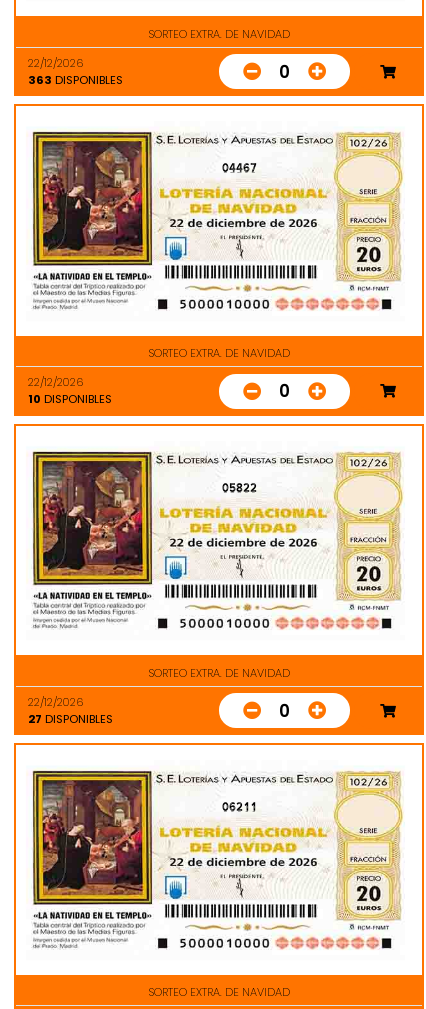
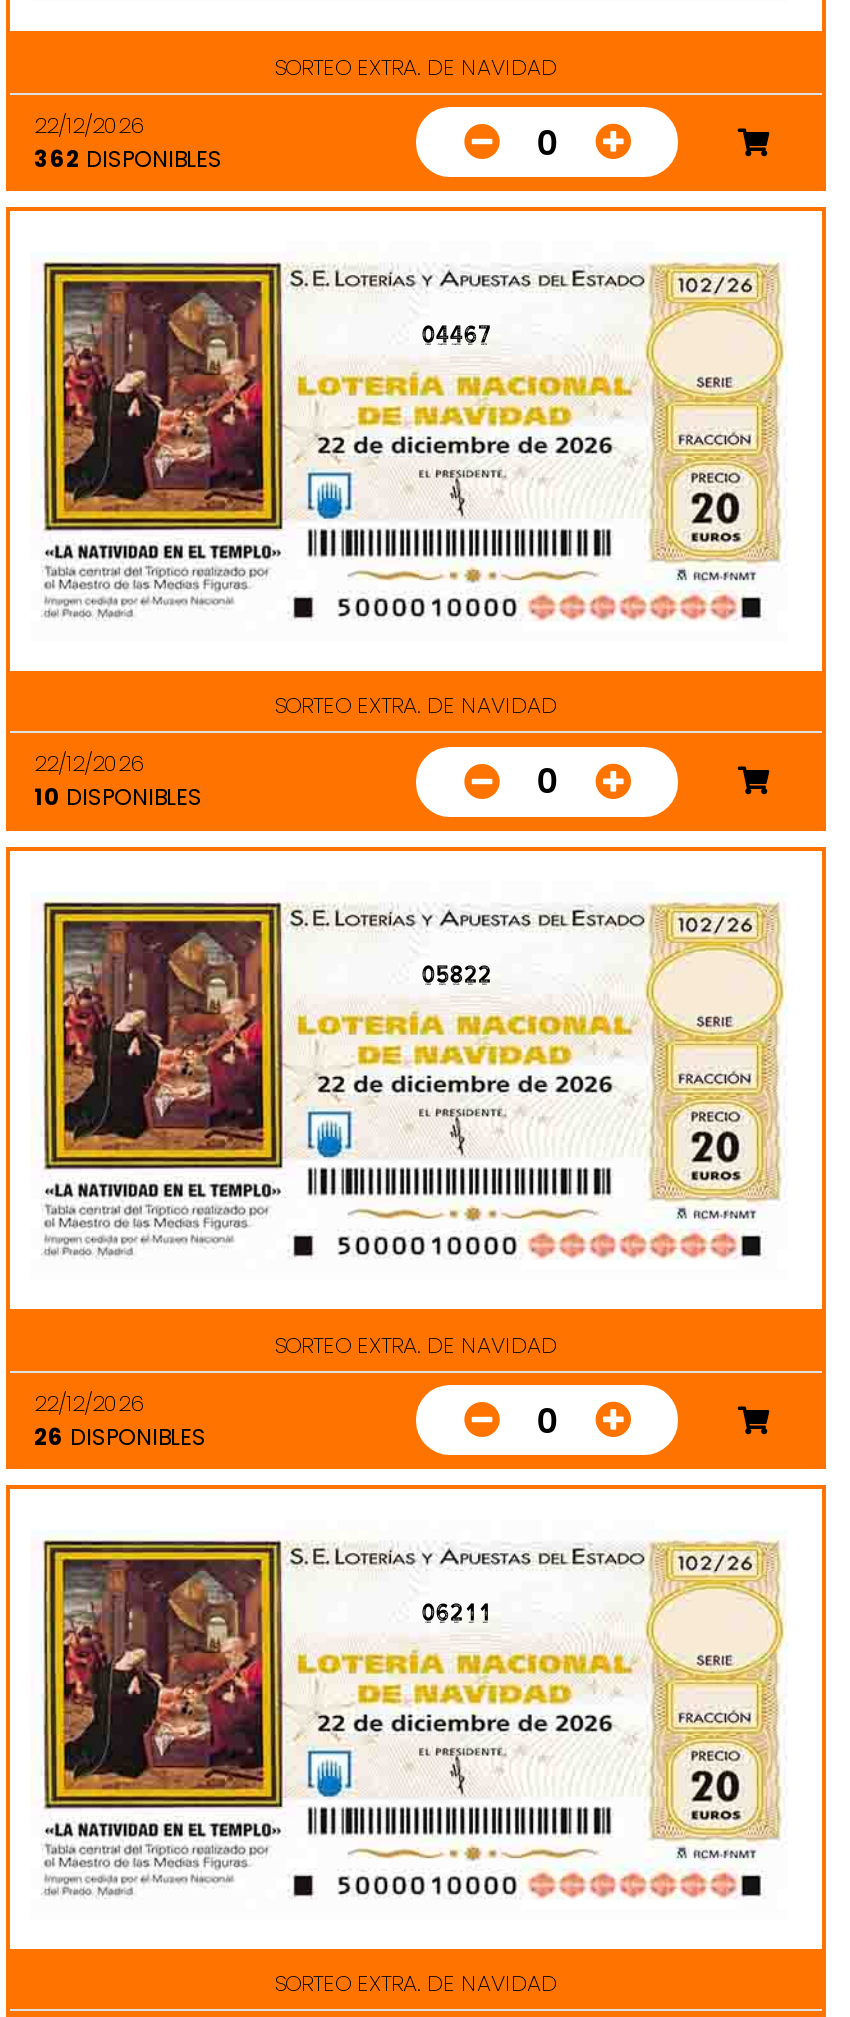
[28,72,123,88] 363 DISPONIBLES -> [34,143,222,175] 362 DISPONIBLES
[28,711,113,727] 27 DISPONIBLES -> [34,1421,206,1453] 26 DISPONIBLES

